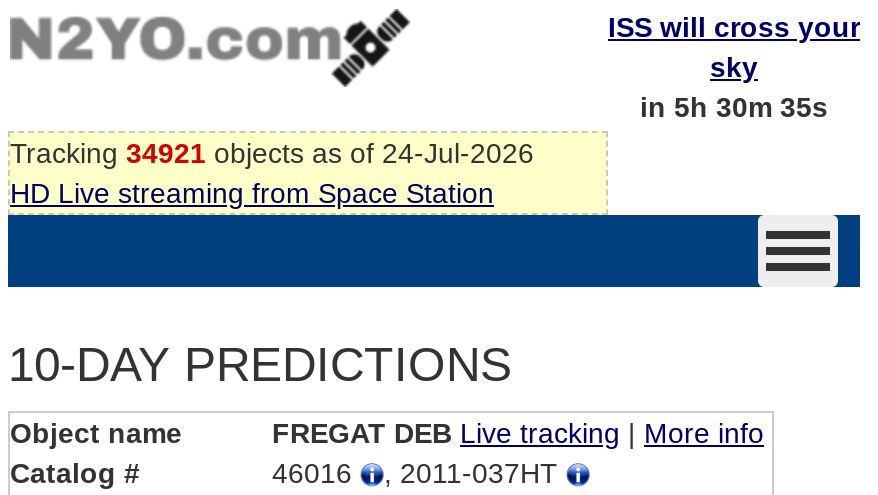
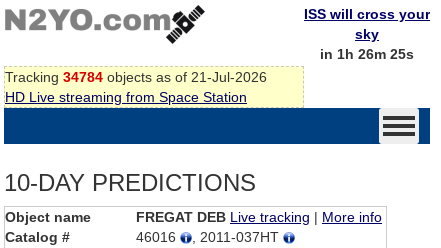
[640,91,828,123] in 5h 30m 35s -> [320,46,414,62] in 1h 26m 25s
[10,137,534,169] Tracking 34921 objects as of 24-Jul-2026 -> [5,69,267,85] Tracking 34784 objects as of 21-Jul-2026

